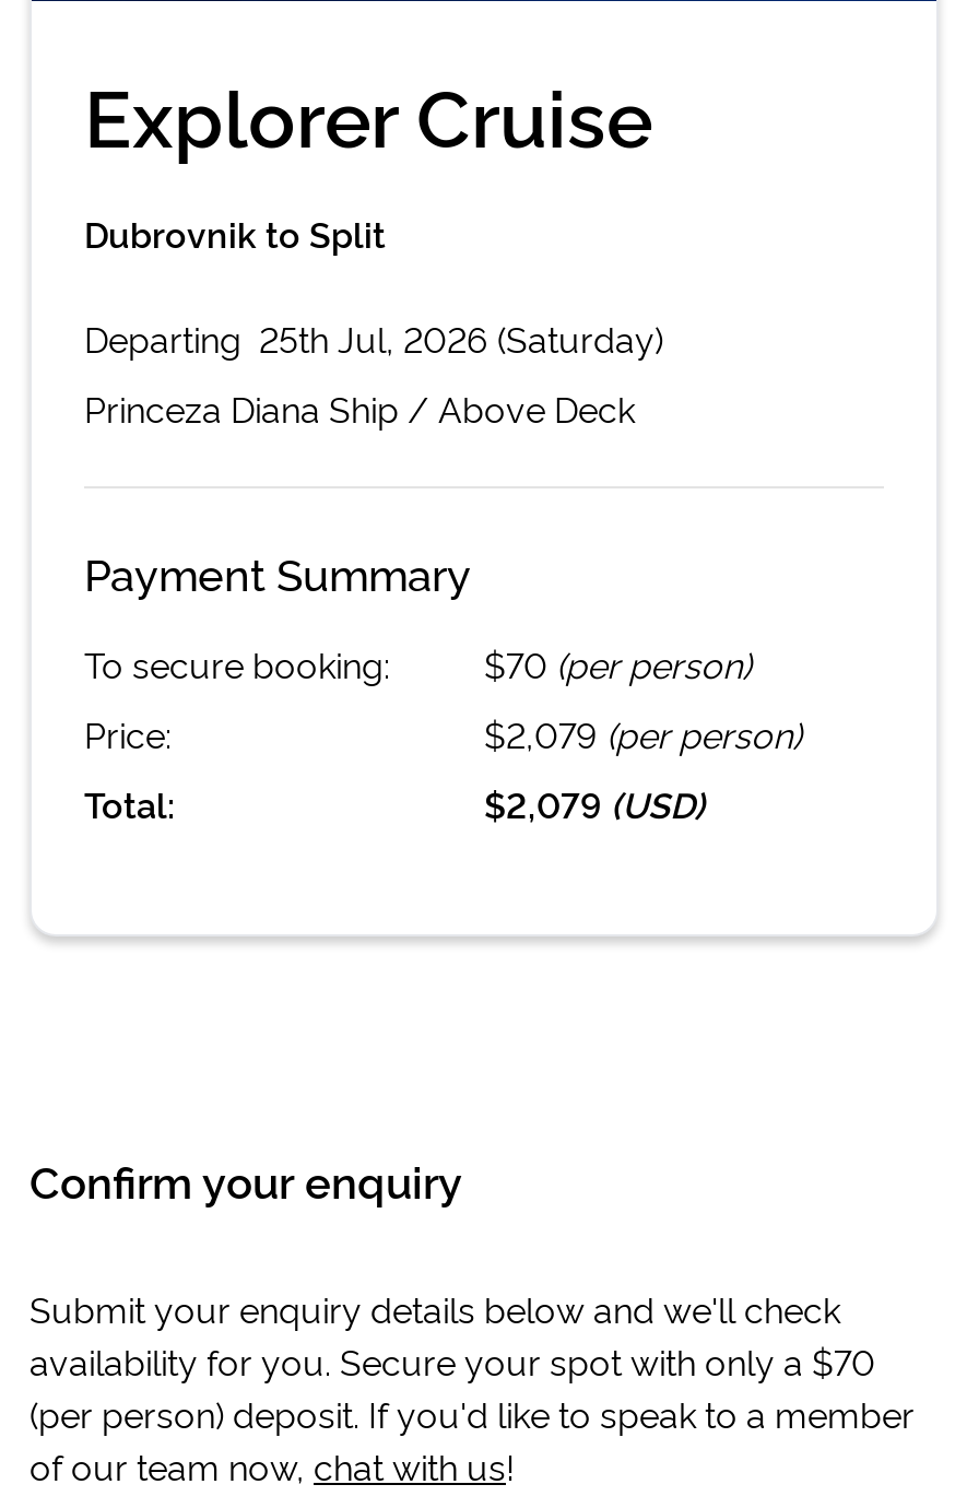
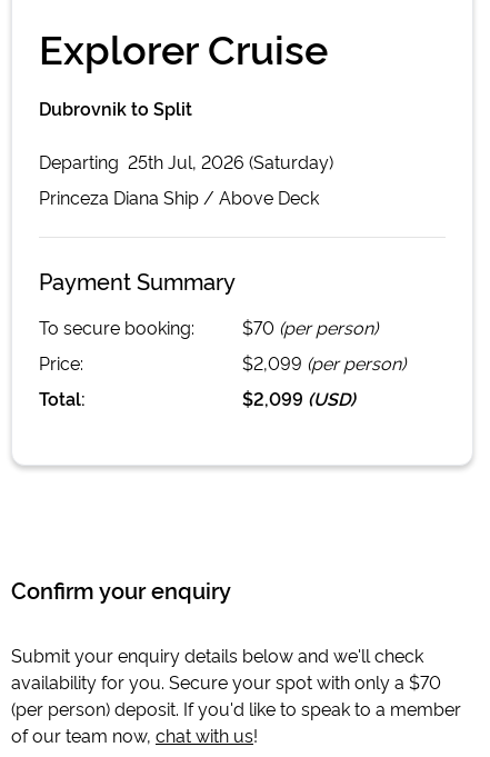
[484,708,801,756] $2,079 (per person) -> [242,350,406,375] $2,099 (per person)
[484,778,705,826] $2,079 (USD) -> [242,386,356,410] $2,099 (USD)

